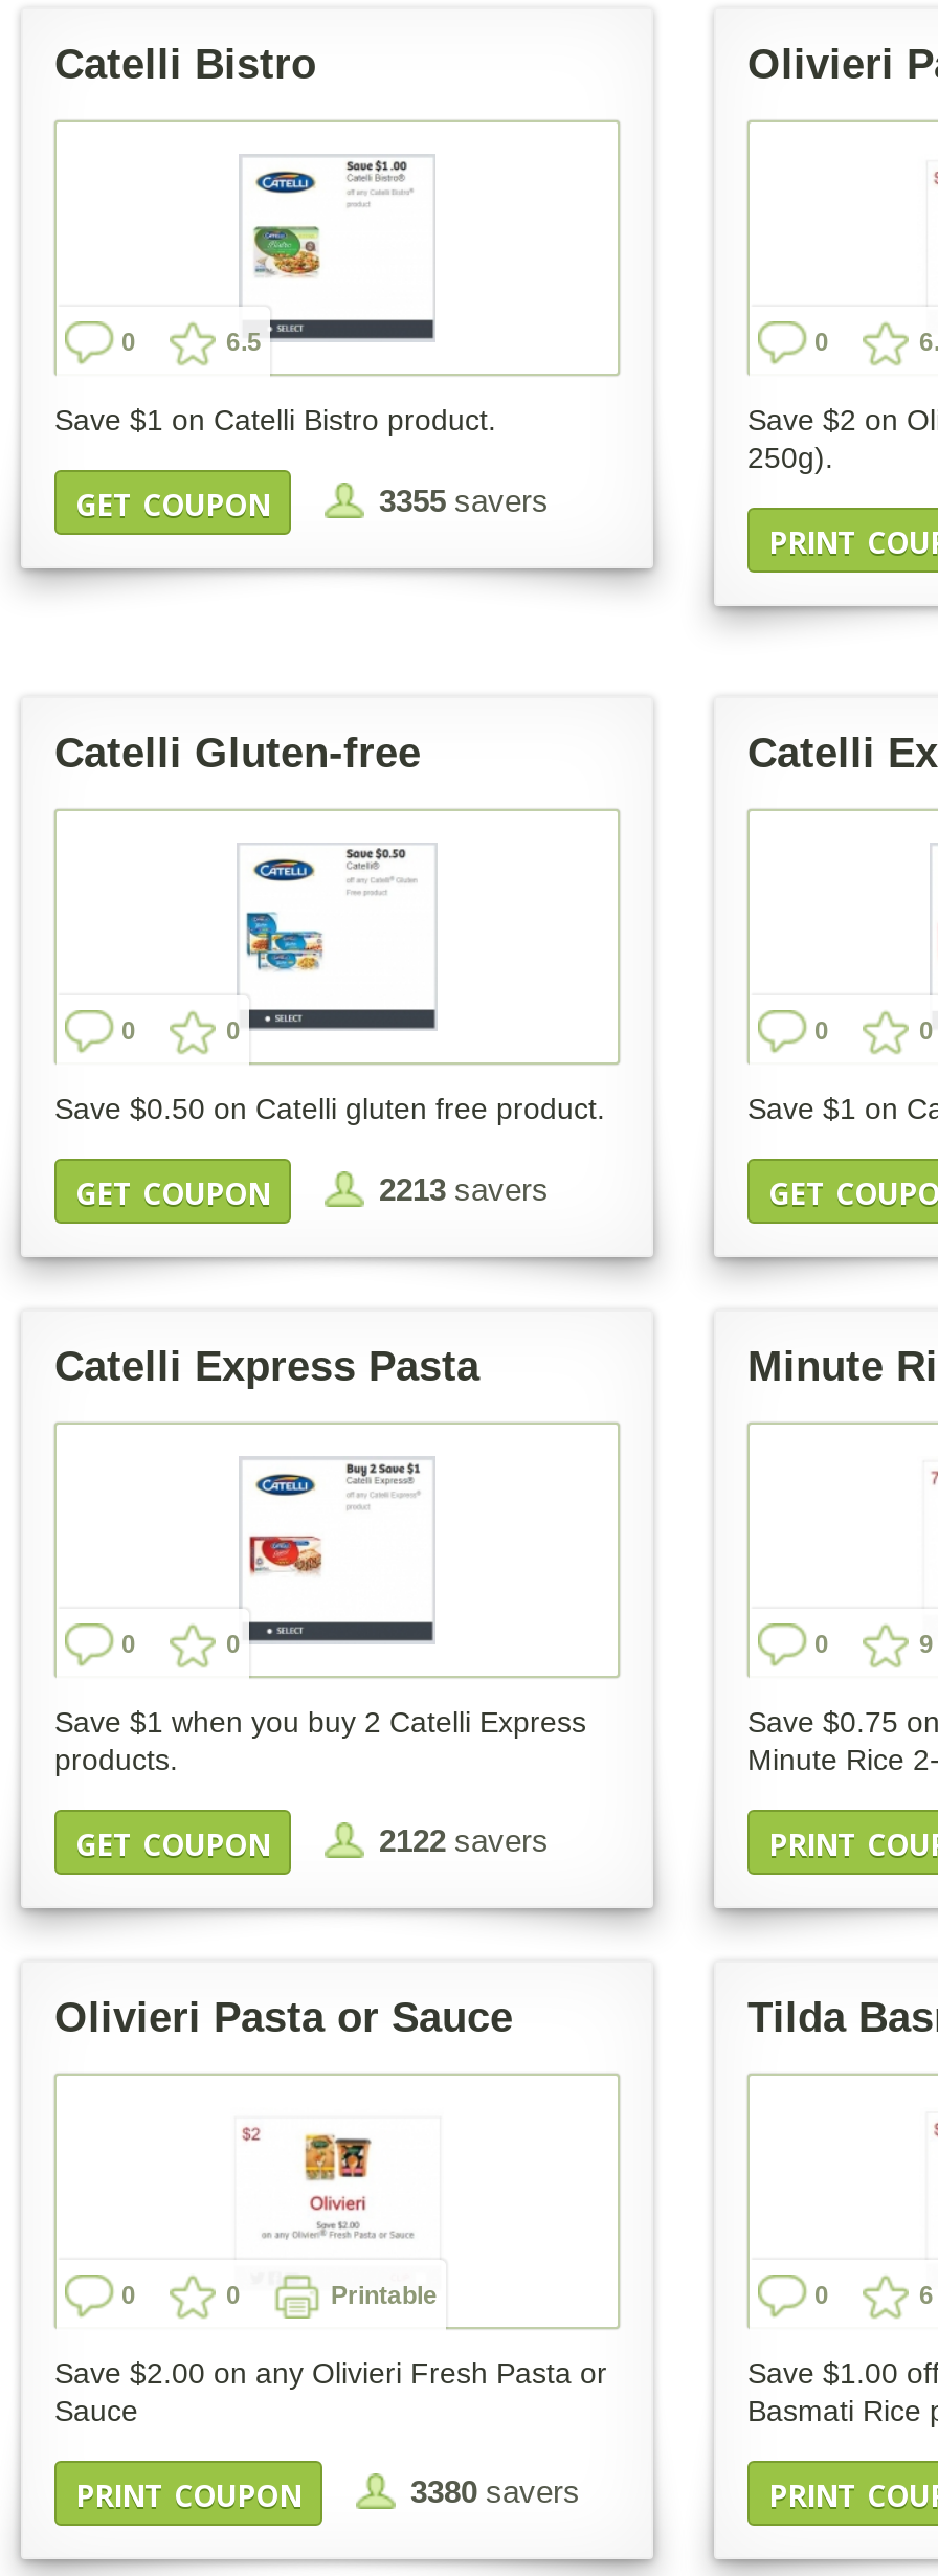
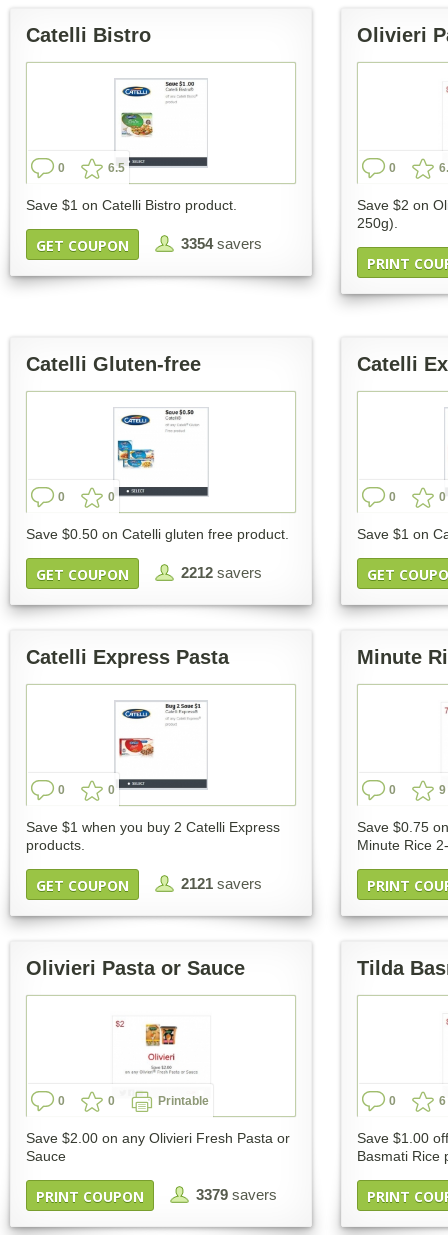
[379,483,549,518] 3355 savers -> [181,235,262,252] 3354 savers
[379,1171,549,1207] 2213 savers -> [181,564,262,581] 2212 savers
[379,1822,549,1858] 2122 savers -> [181,875,262,892] 2121 savers
[410,2473,580,2509] 3380 savers -> [196,1186,277,1203] 3379 savers

